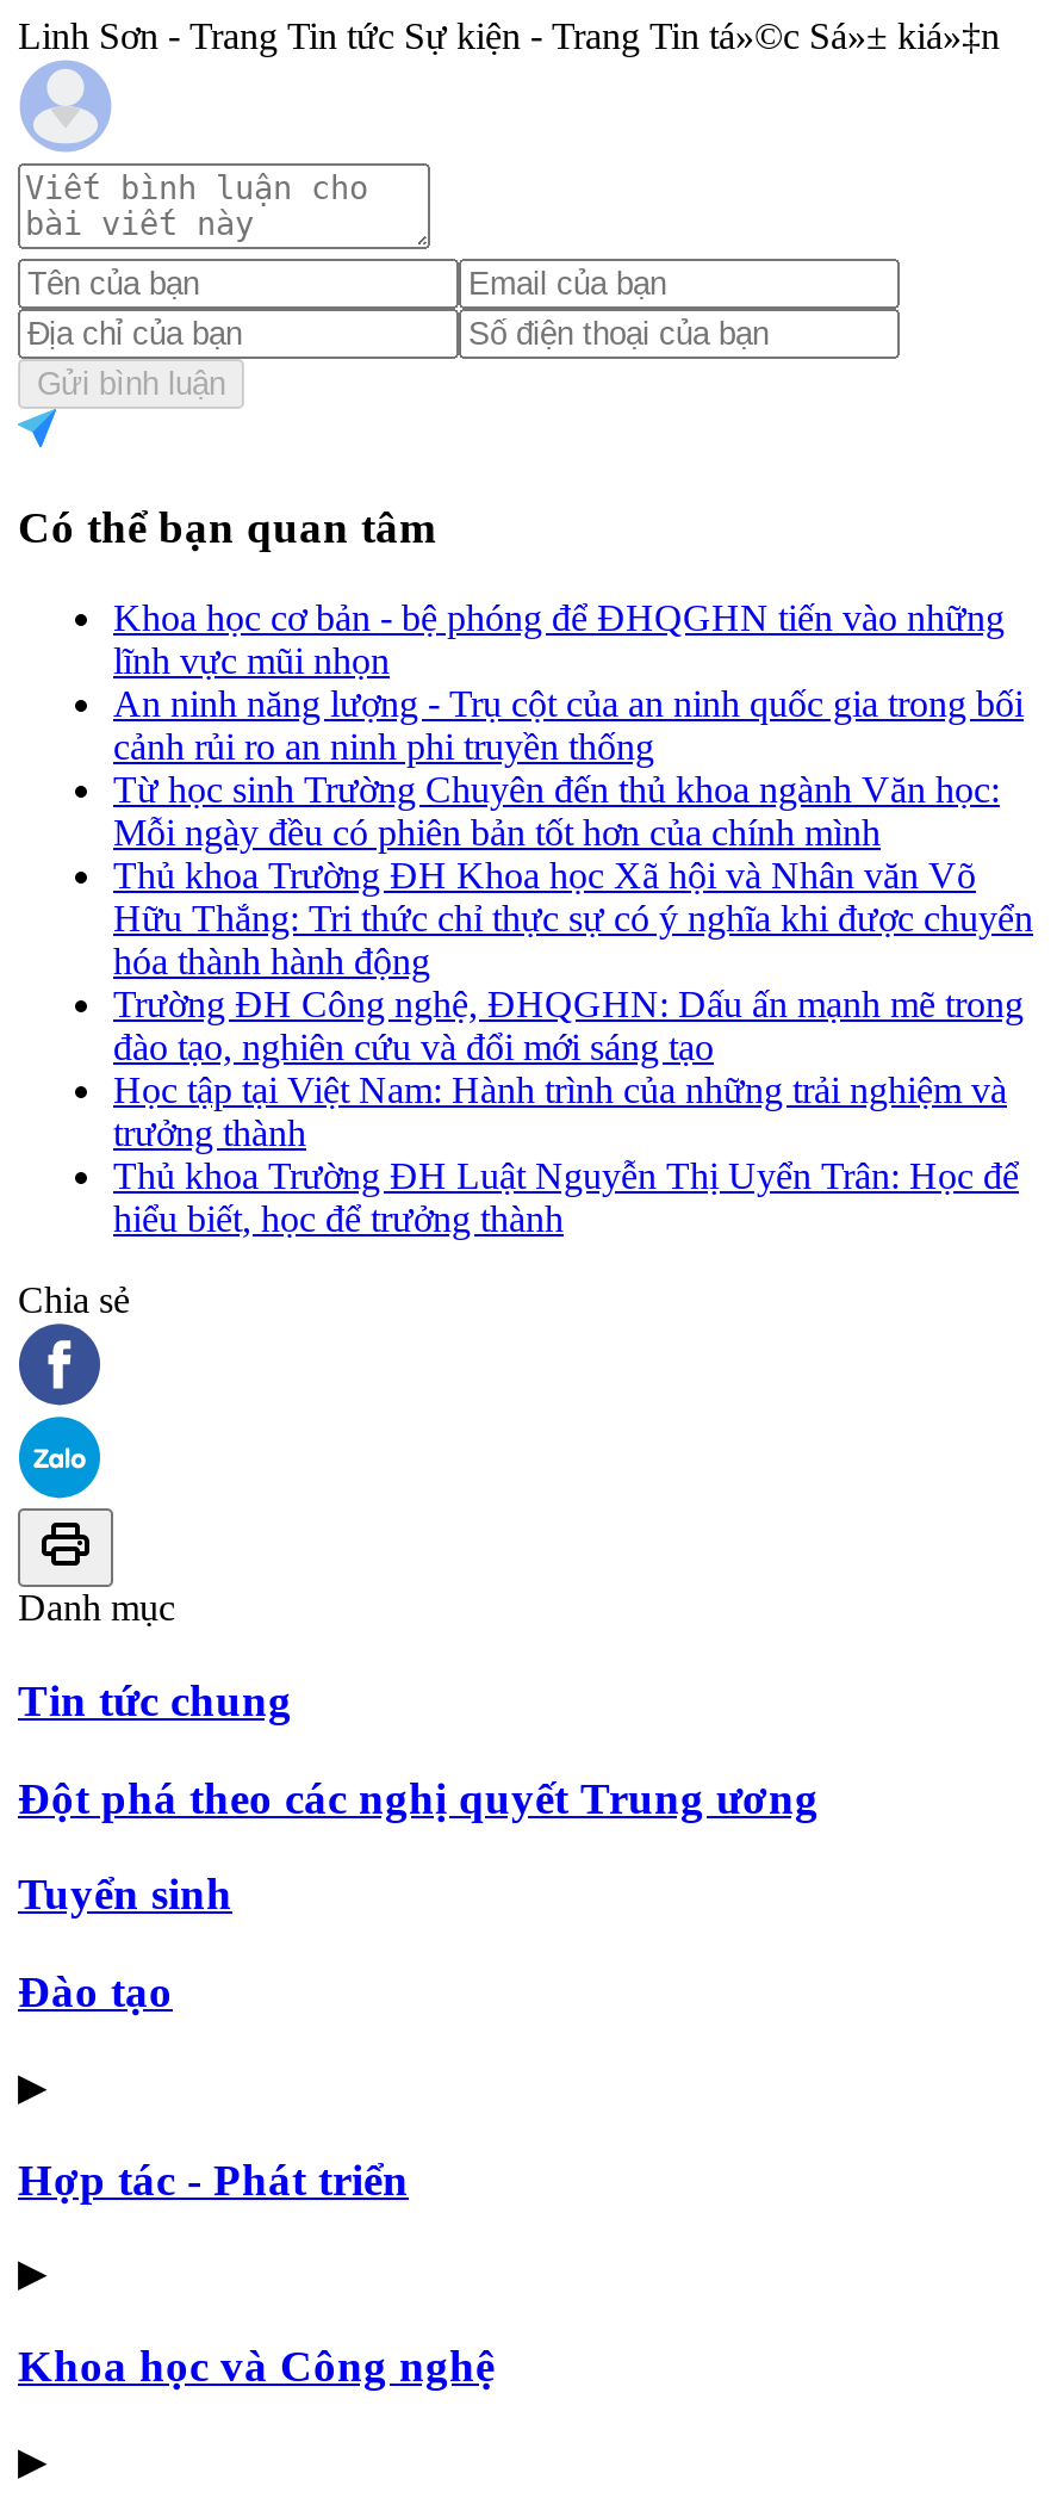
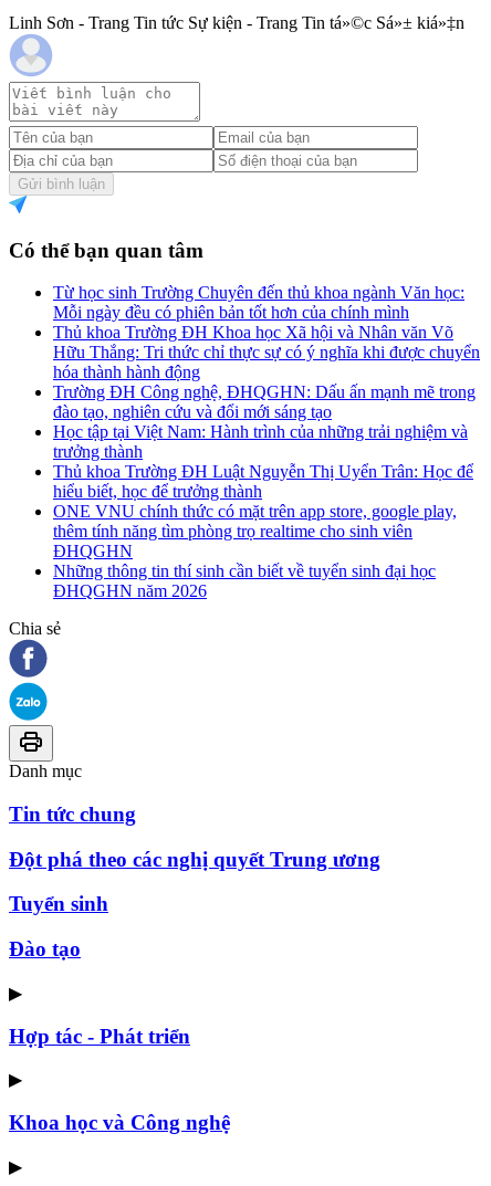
[113,598,1024,767] Khoa học cơ bản - bệ phóng để ĐHQGHN tiến vào những | lĩnh vực mũi nhọn | An ninh năng lượng - Trụ cột của an ninh quốc gia trong bối | cảnh rủi ro an ninh phi truyền thống -> none
moved [113,770,1033,1239] -> [53,283,480,501]: Từ học sinh Trường Chuyên đến thủ khoa ngành Văn học: | Mỗi ngày đều có phiên bản tốt hơn của chính mình | Thủ khoa Trường ĐH Khoa học Xã hội và Nhân văn Võ | ... | Thủ khoa Trường ĐH Luật Nguyễn Thị Uyển Trân: Học để | hiểu biết, học để trưởng thành
none -> [53,502,457,600] ONE VNU chính thức có mặt trên app store, google play, | thêm tính năng tìm phòng trọ realtime cho sinh viên | ĐHQGHN | Những thông tin thí sinh cần biết về tuyển sinh đại học | ĐHQGHN năm 2026

